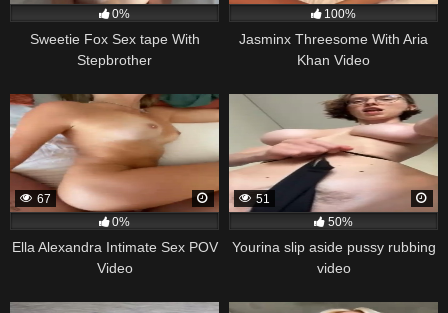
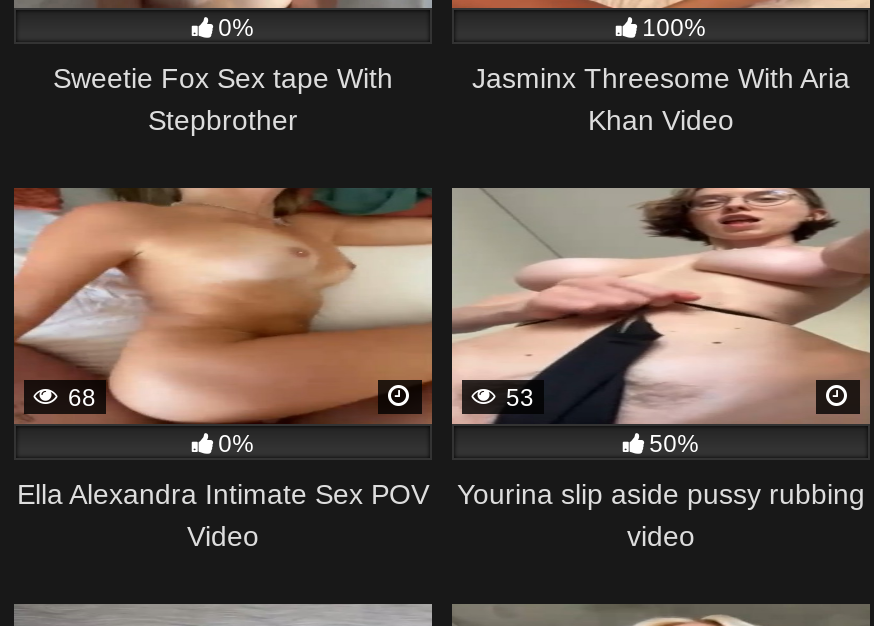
[34,192,51,206] 67 -> [62,383,96,411] 68
[253,192,270,206] 51 -> [500,383,534,411] 53

